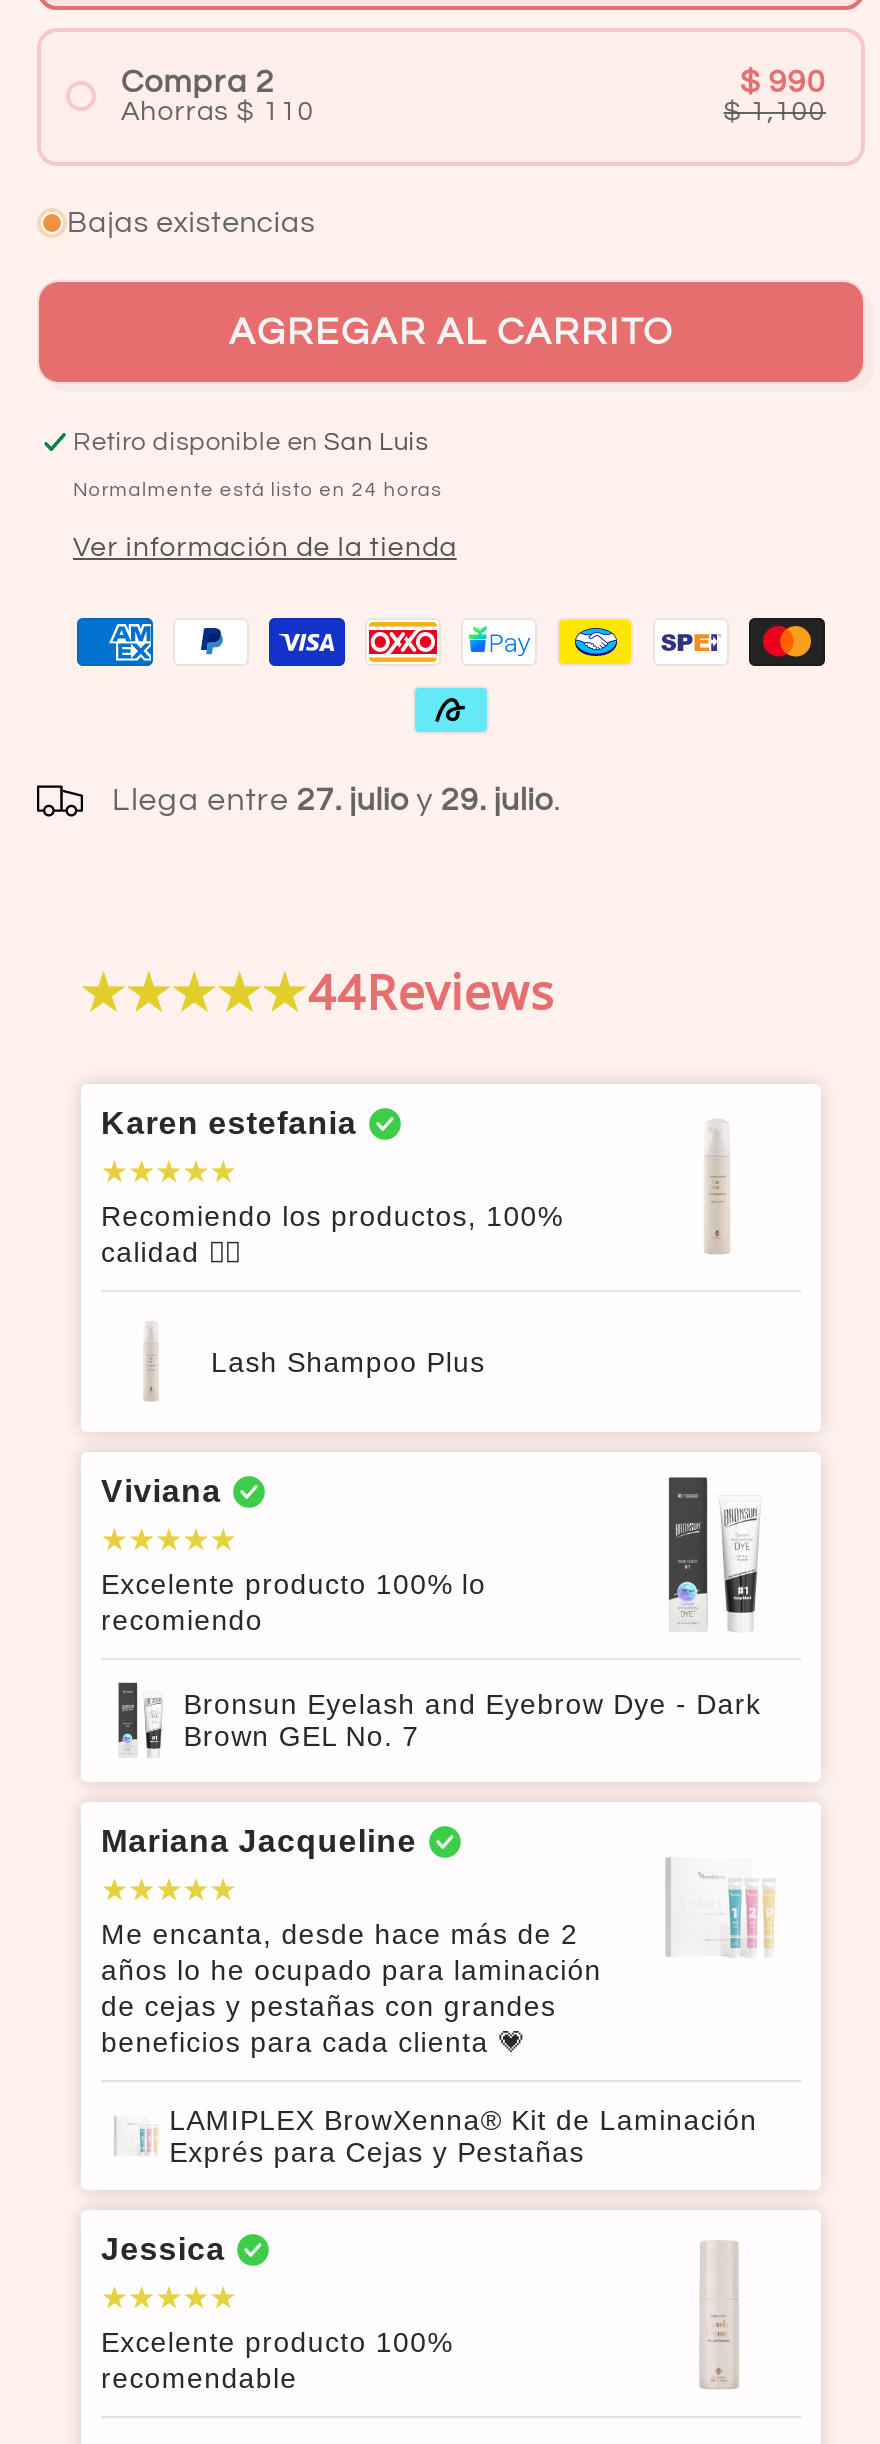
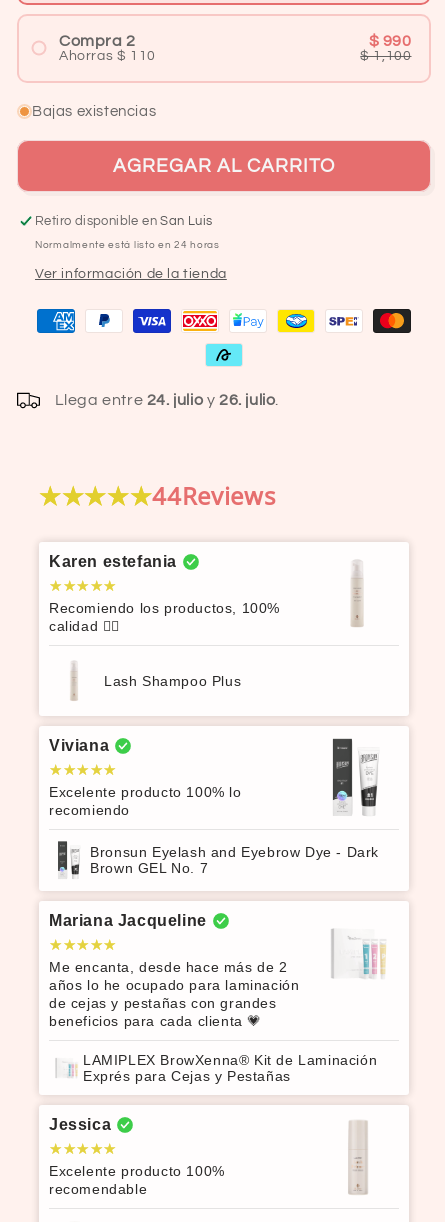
[112,783,561,815] Llega entre 27. julio y 29. julio. -> [54,391,279,407] Llega entre 24. julio y 26. julio.

